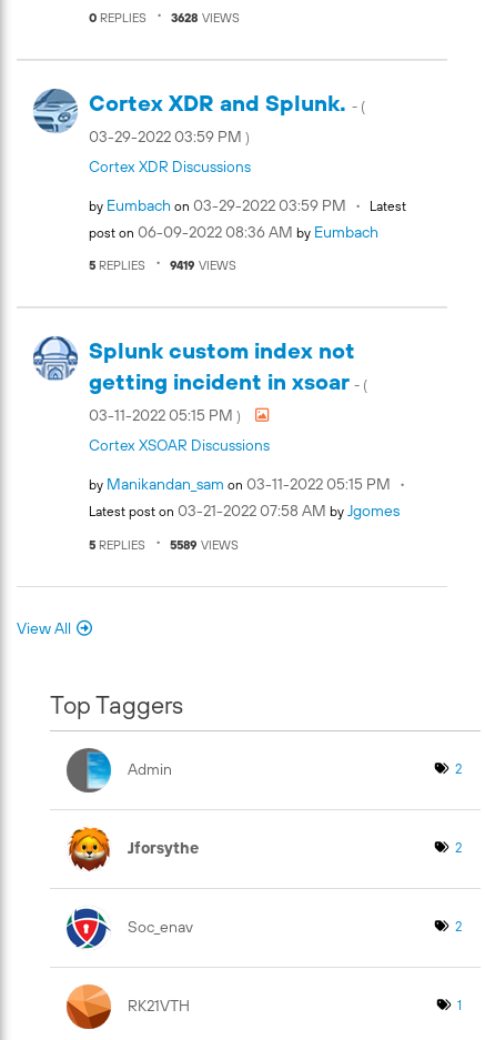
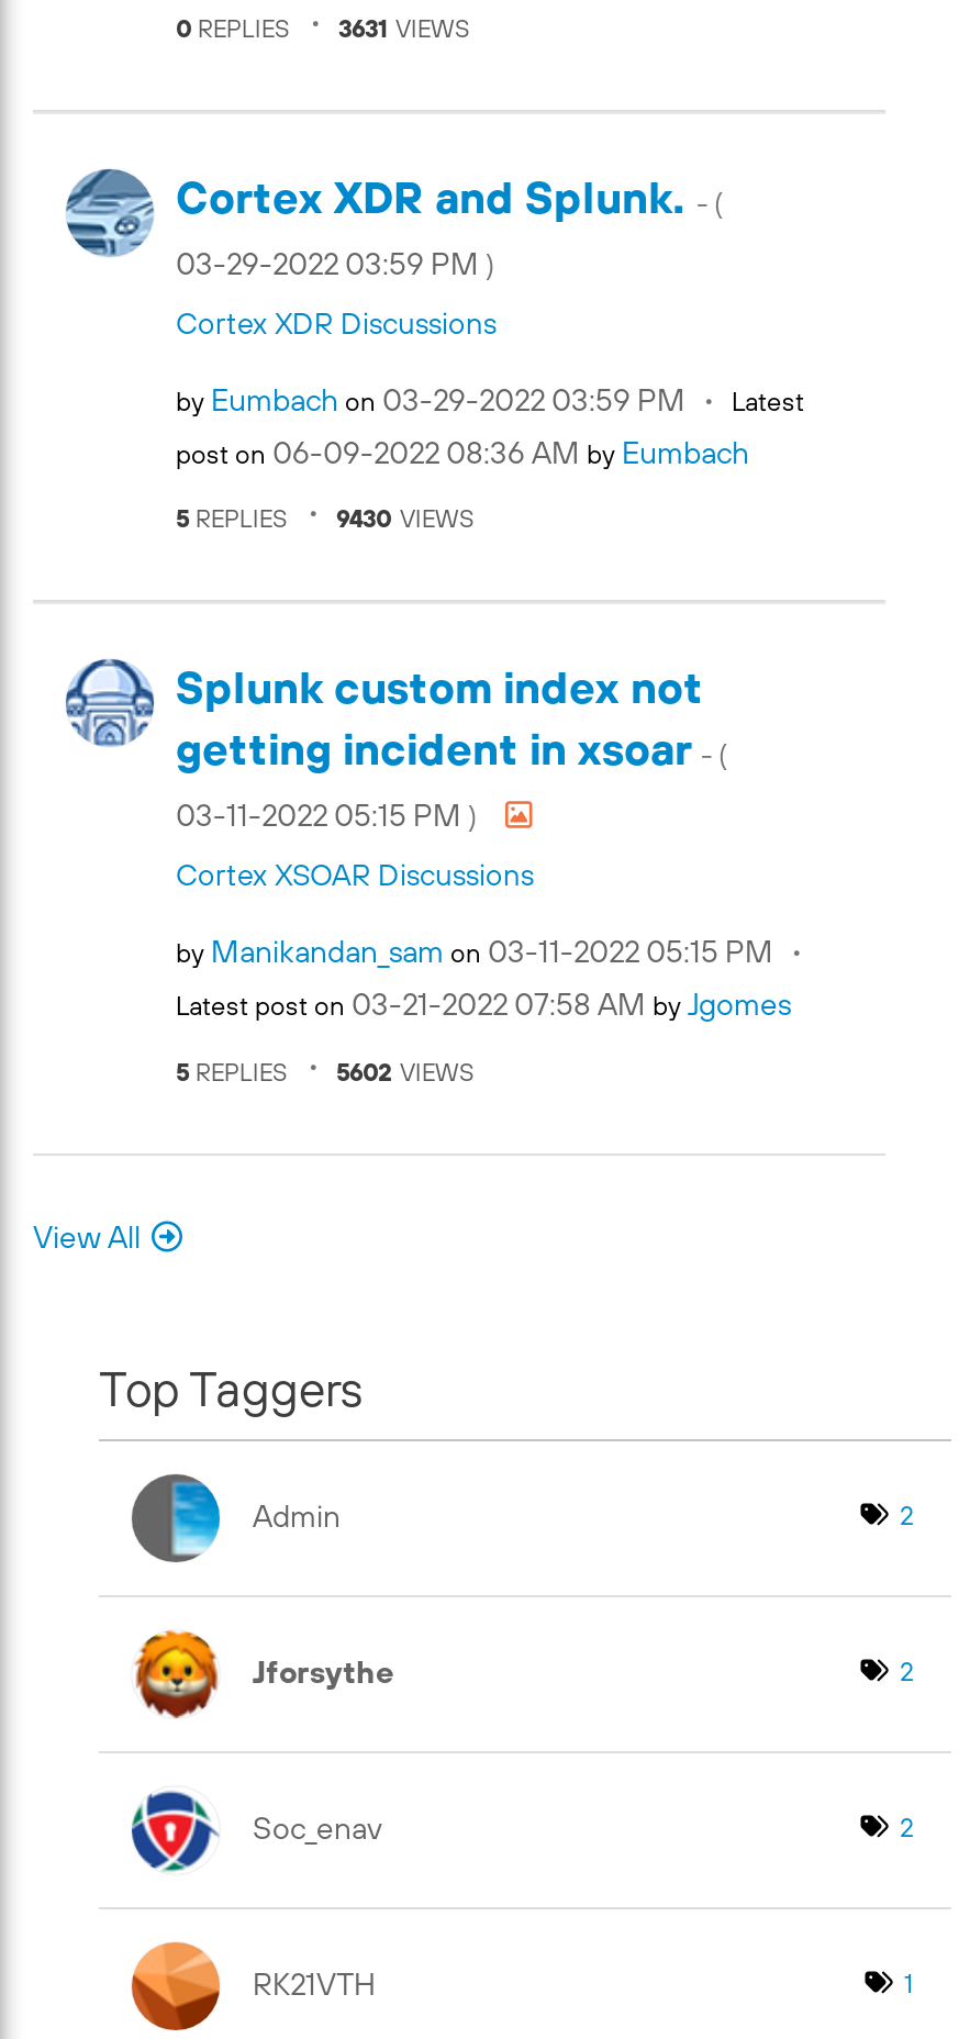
[171,11,240,24] 3628 VIEWS -> [338,14,470,41] 3631 VIEWS
[89,259,236,272] 5 REPLIES 9419 VIEWS -> [176,505,475,532] 5 REPLIES 9430 VIEWS
[89,538,239,551] 5 REPLIES 5589 VIEWS -> [176,1058,475,1084] 5 REPLIES 5602 VIEWS

